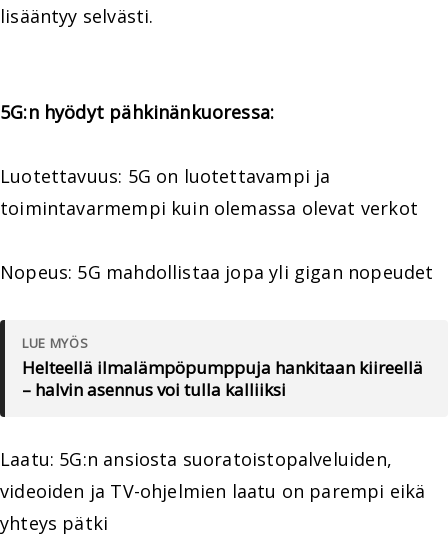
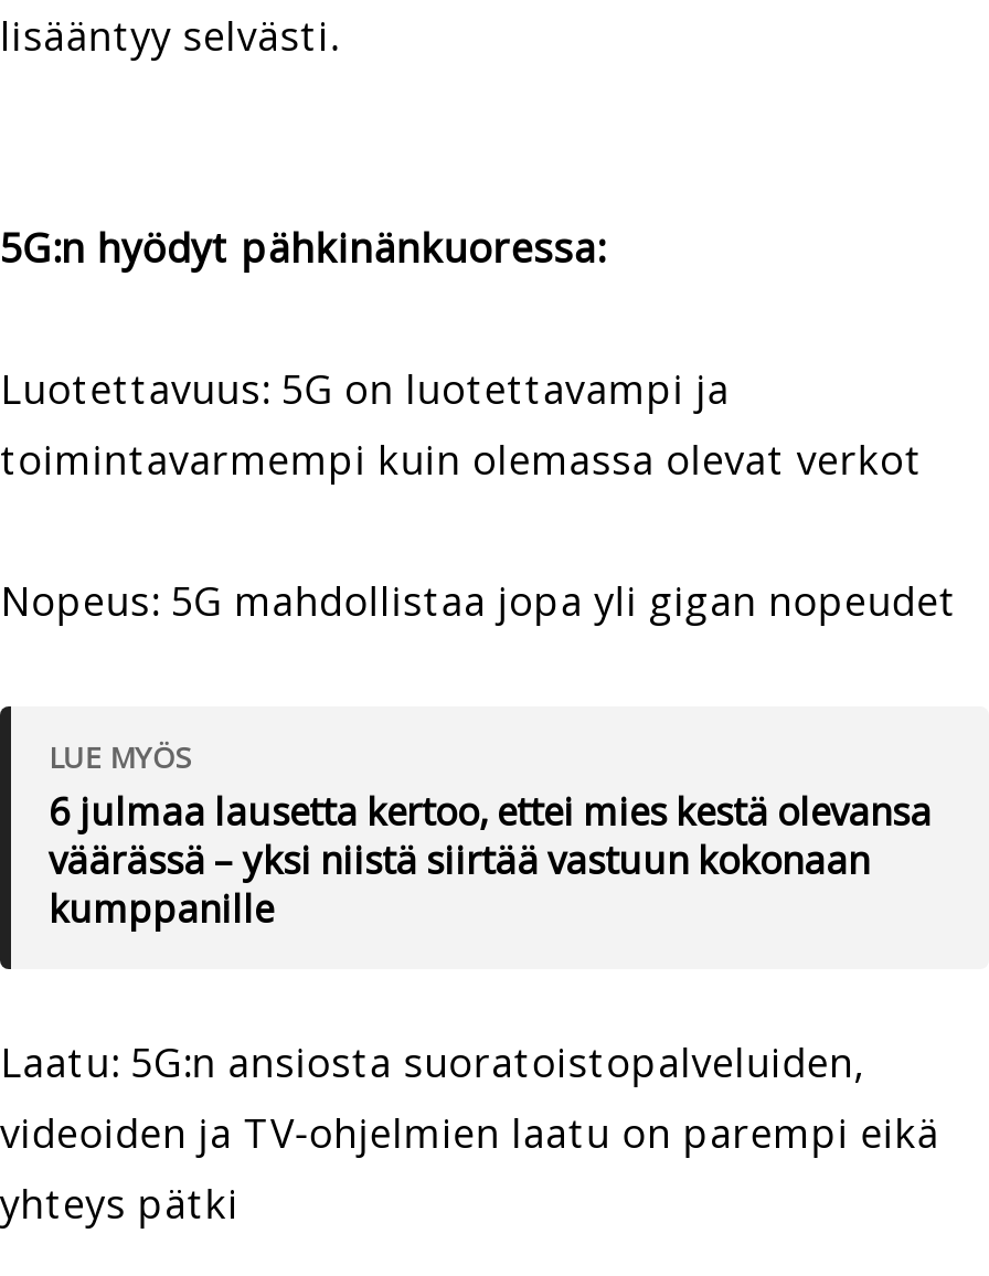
[22,356,423,401] Helteellä ilmalämpöpumppuja hankitaan kiireellä | – halvin asennus voi tulla kalliiksi -> [49,786,932,934] 6 julmaa lausetta kertoo, ettei mies kestä olevansa | väärässä – yksi niistä siirtää vastuun kokonaan | kumppanille

